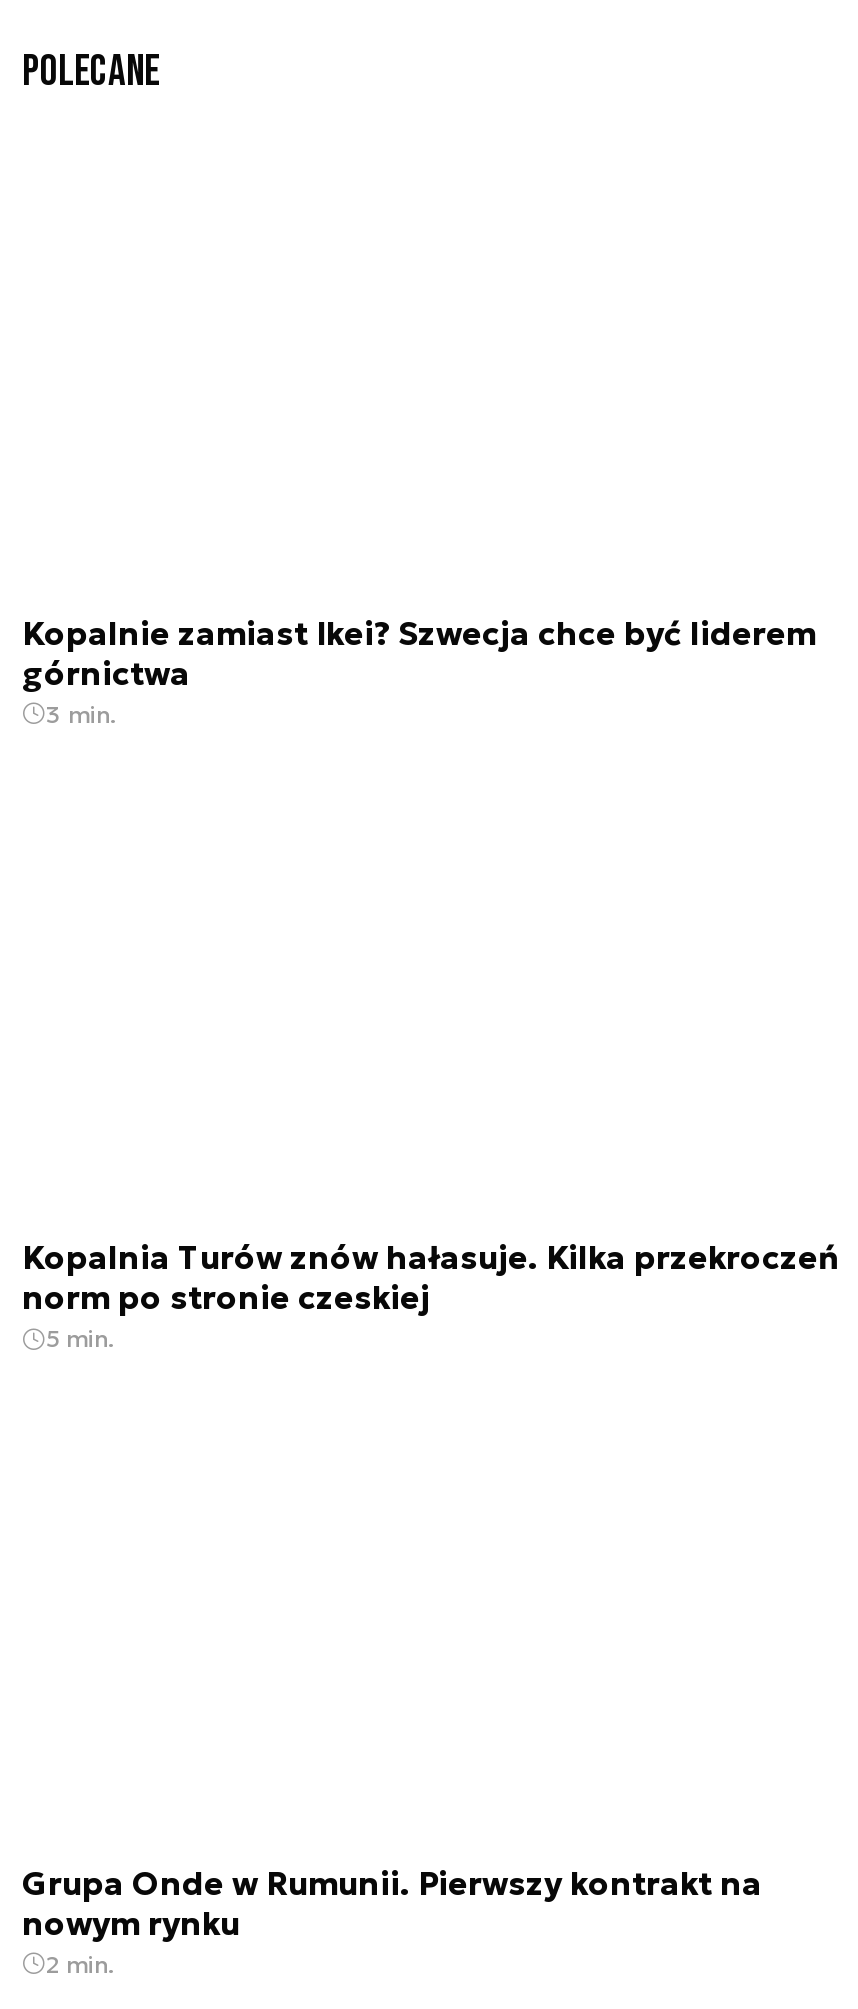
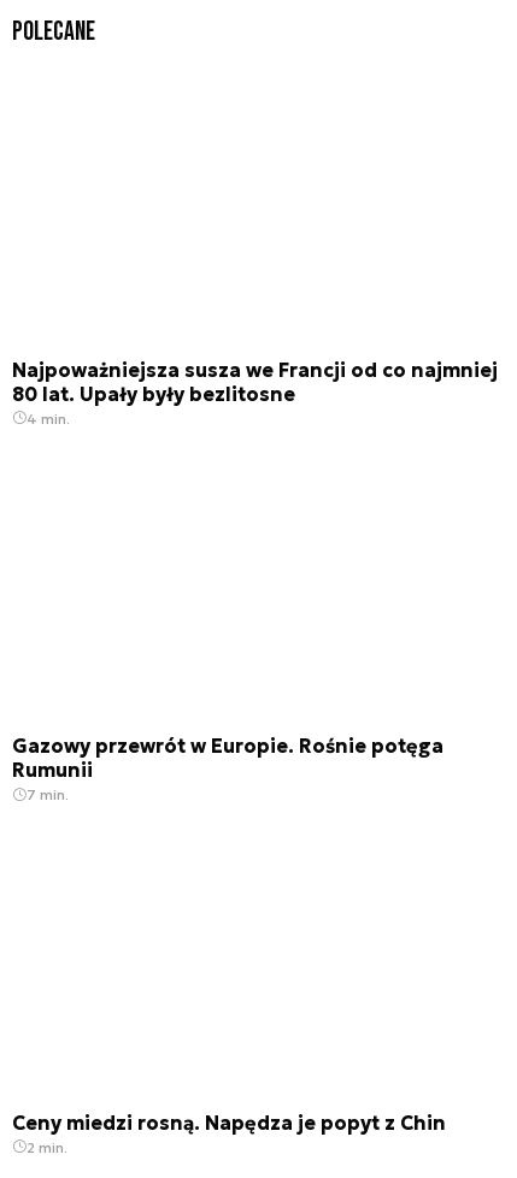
[22,612,816,728] Kopalnie zamiast Ikei? Szwecja chce być liderem | górnictwa | 3 min. -> [12,357,498,427] Najpoważniejsza susza we Francji od co najmniej | 80 lat. Upały były bezlitosne | 4 min.
[22,1237,838,1353] Kopalnia Turów znów hałasuje. Kilka przekroczeń | norm po stronie czeskiej | 5 min. -> [12,734,443,804] Gazowy przewrót w Europie. Rośnie potęga | Rumunii | 7 min.
[22,1863,762,1943] Grupa Onde w Rumunii. Pierwszy kontrakt na | nowym rynku -> [12,1110,446,1134] Ceny miedzi rosną. Napędza je popyt z Chin

